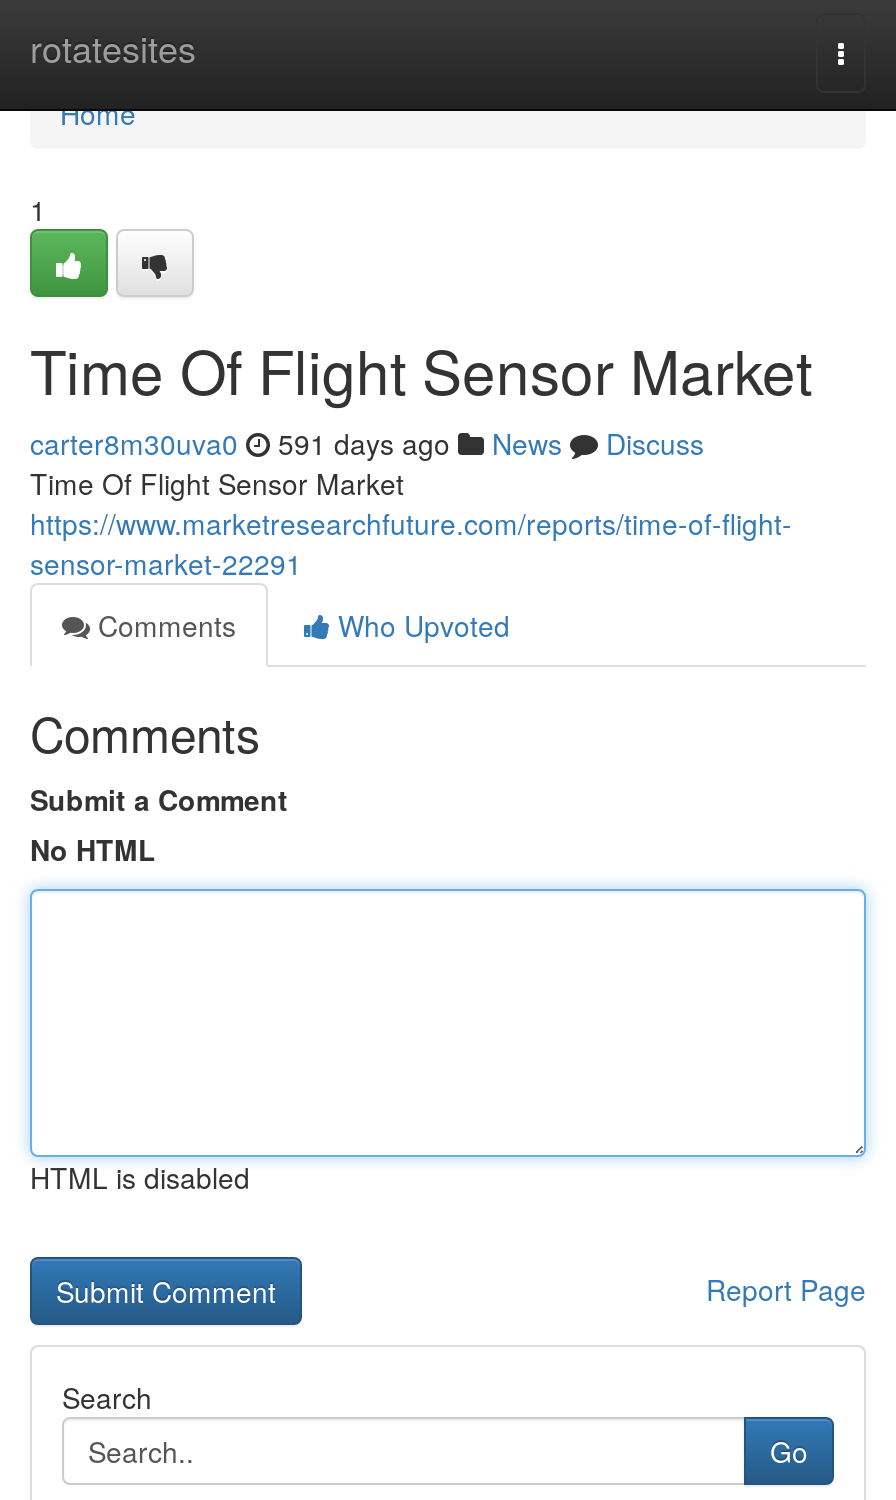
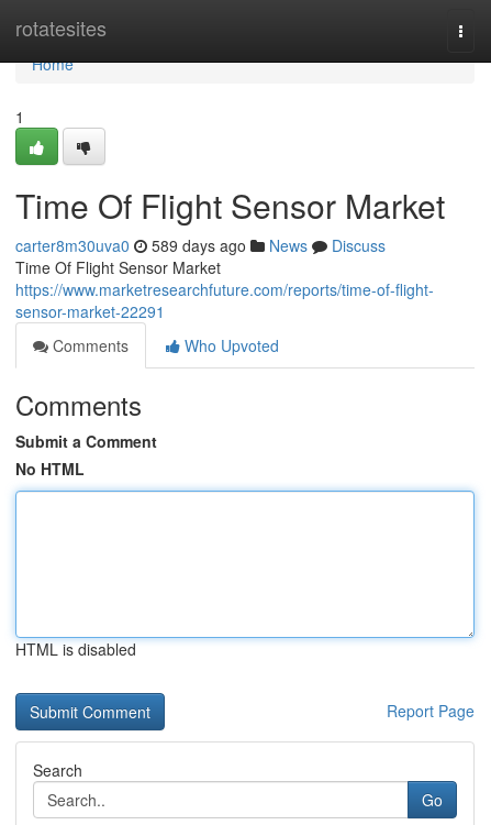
[30,423,704,463] carter8m30uva0 591 days ago News Discuss -> [15,234,386,256] carter8m30uva0 589 days ago News Discuss

